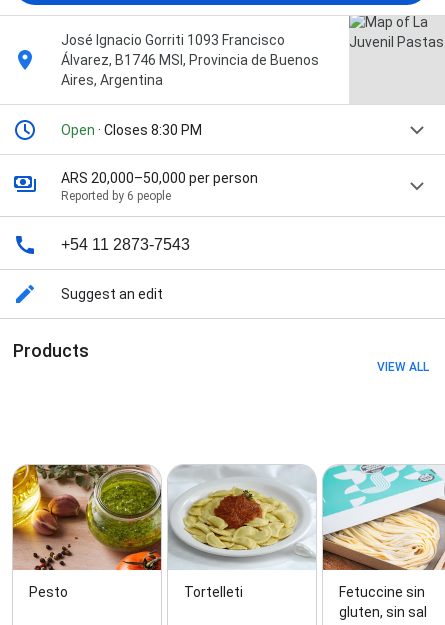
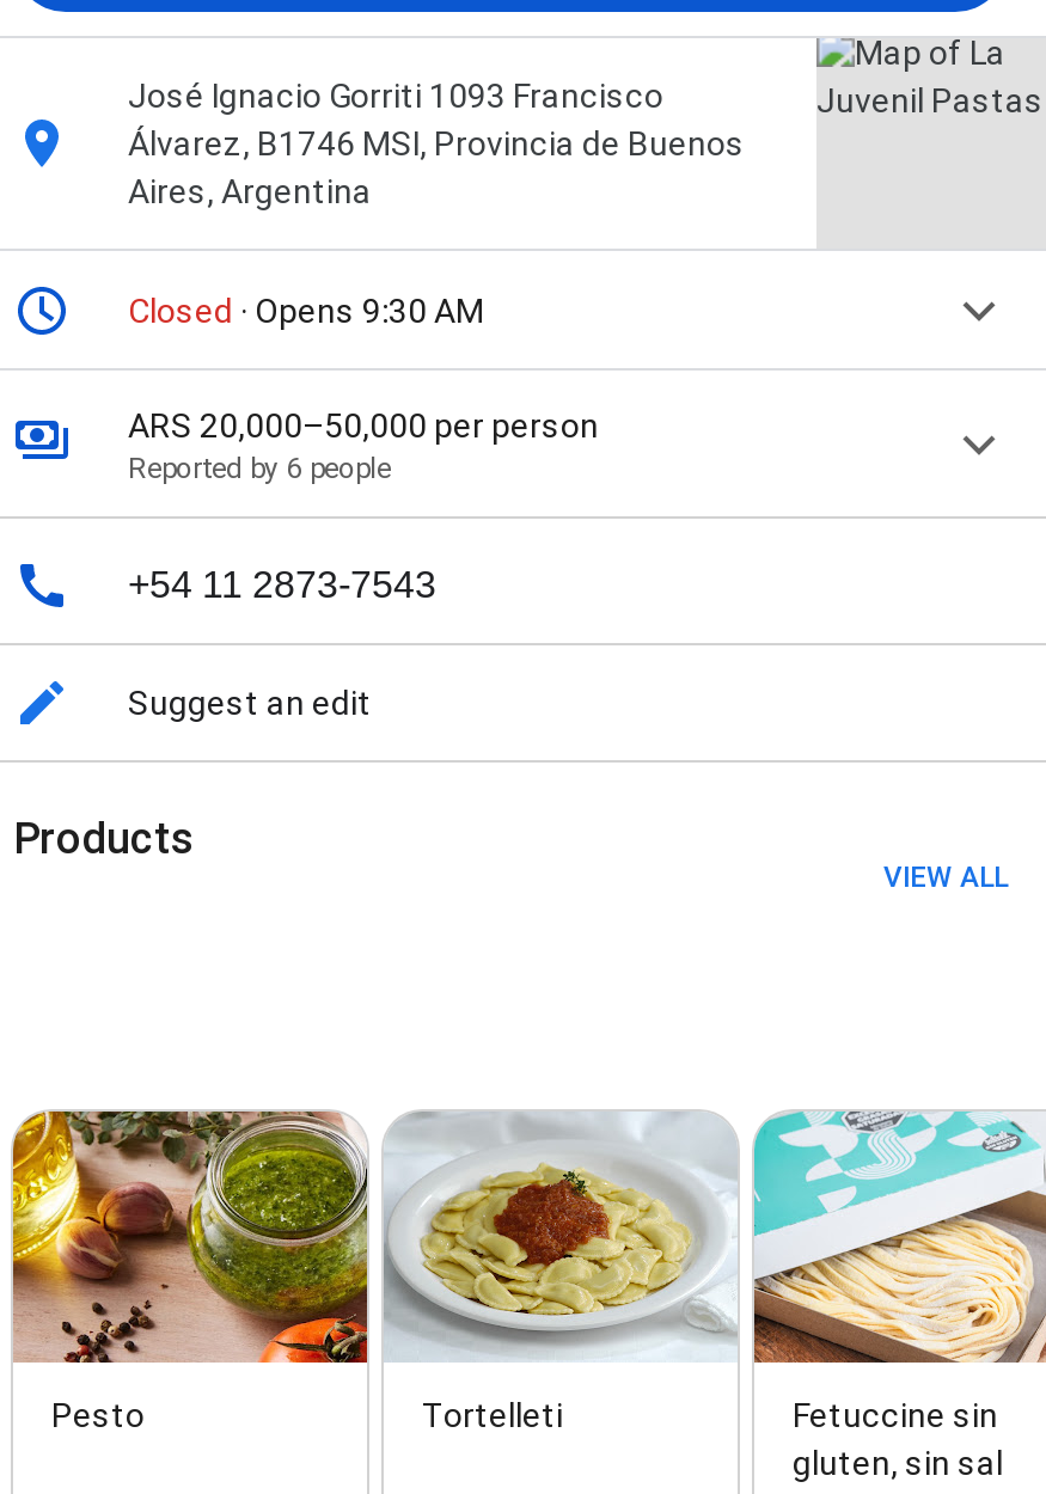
[61,122,202,138] Open · Closes 8:30 PM -> [128,292,484,330] Closed · Opens 9:30 AM

